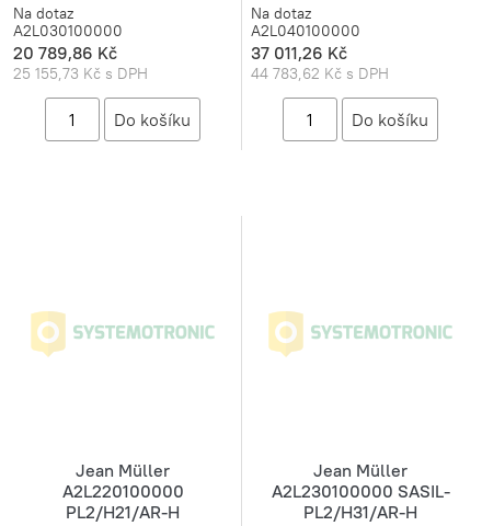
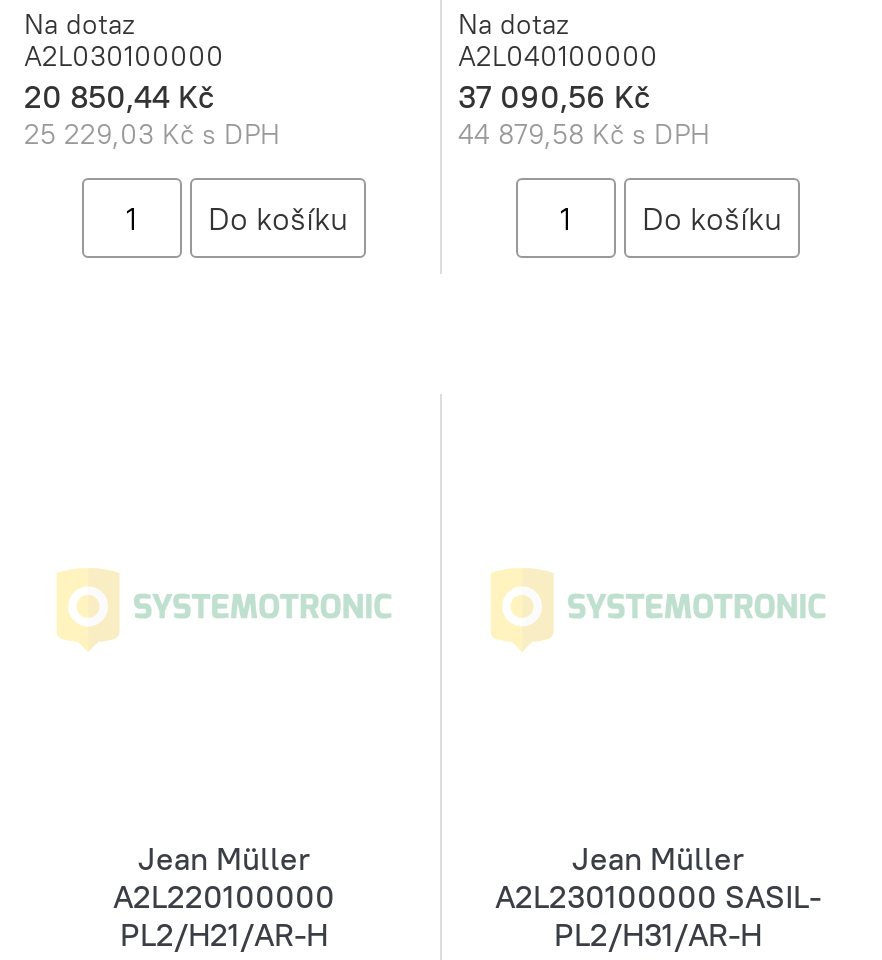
[13,42,117,64] 20 789,86 Kč -> [24,76,214,116] 20 850,44 Kč
[251,42,347,64] 37 011,26 Kč -> [458,76,650,116] 37 090,56 Kč
[13,64,148,84] 25 155,73 Kč s DPH -> [24,116,280,152] 25 229,03 Kč s DPH
[251,64,389,84] 44 783,62 Kč s DPH -> [458,116,710,152] 44 879,58 Kč s DPH

